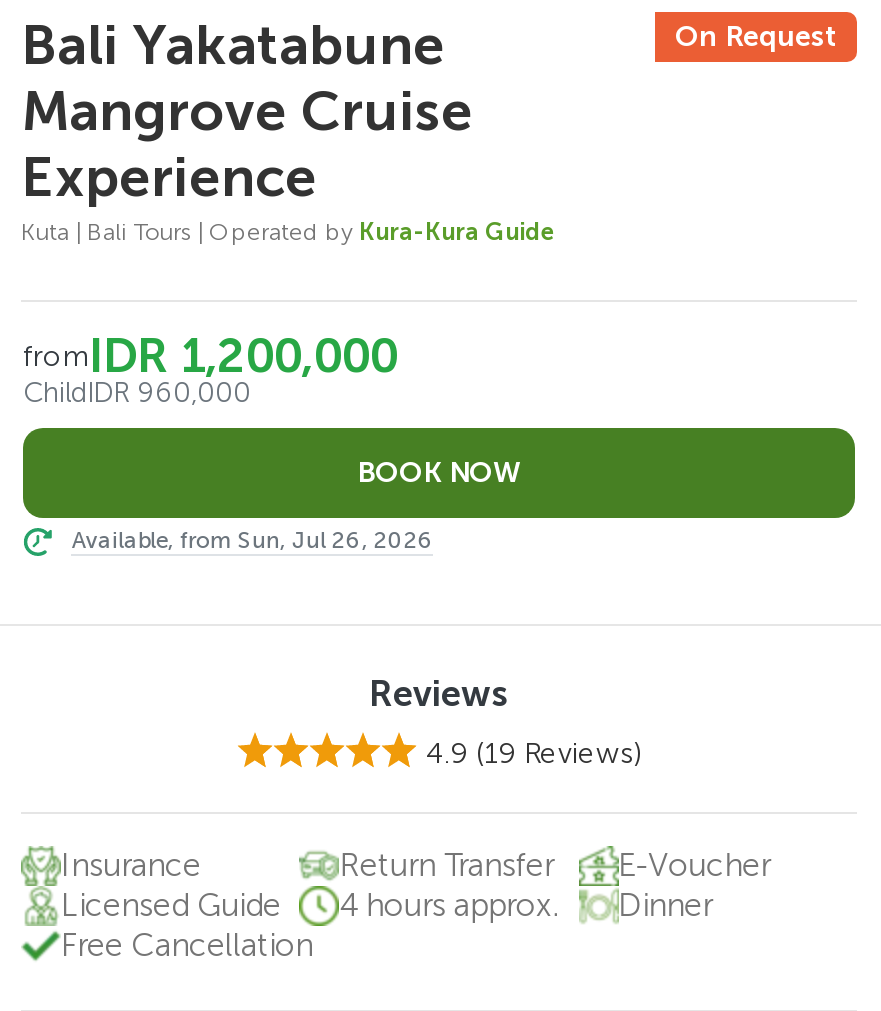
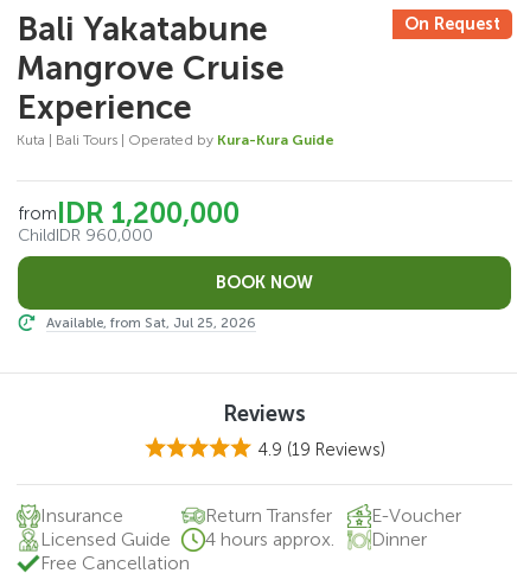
[72,527,434,555] Available, from Sun, Jul 26, 2026 -> [47,314,257,331] Available, from Sat, Jul 25, 2026

